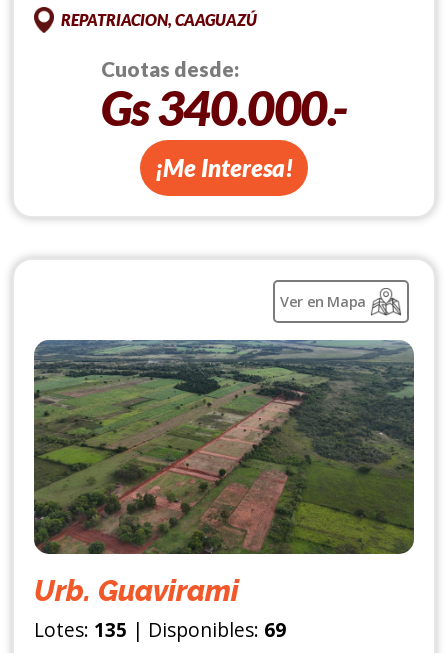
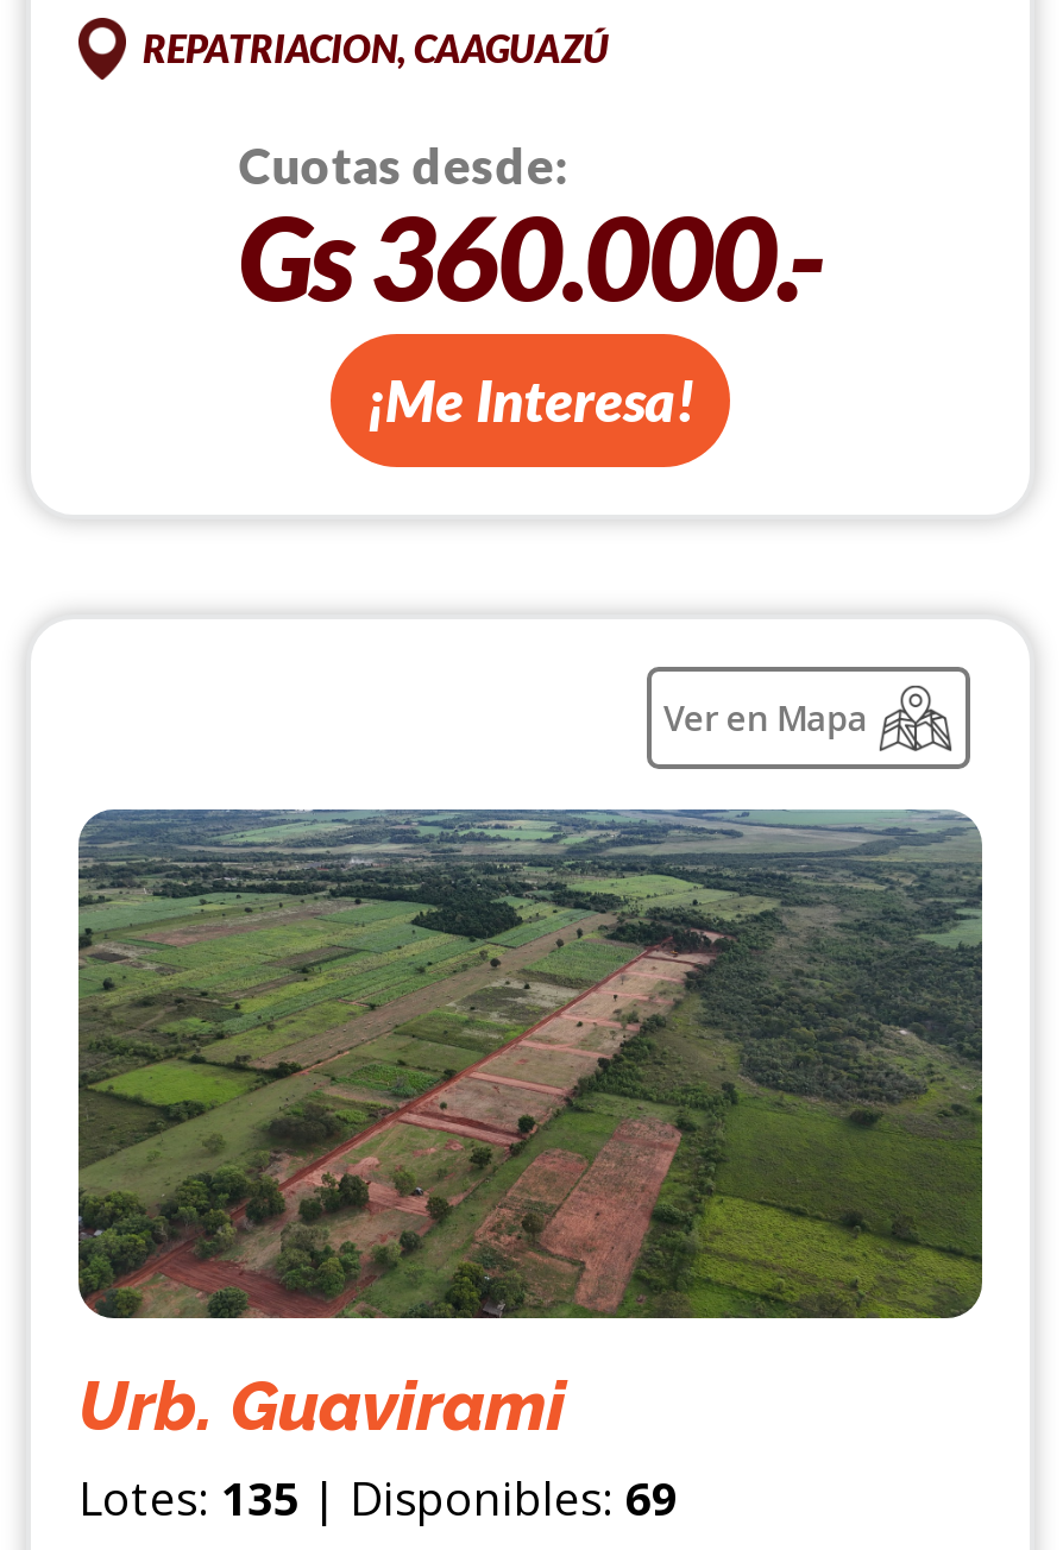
[101,79,347,136] Gs 340.000.- -> [238,190,822,325] Gs 360.000.-

